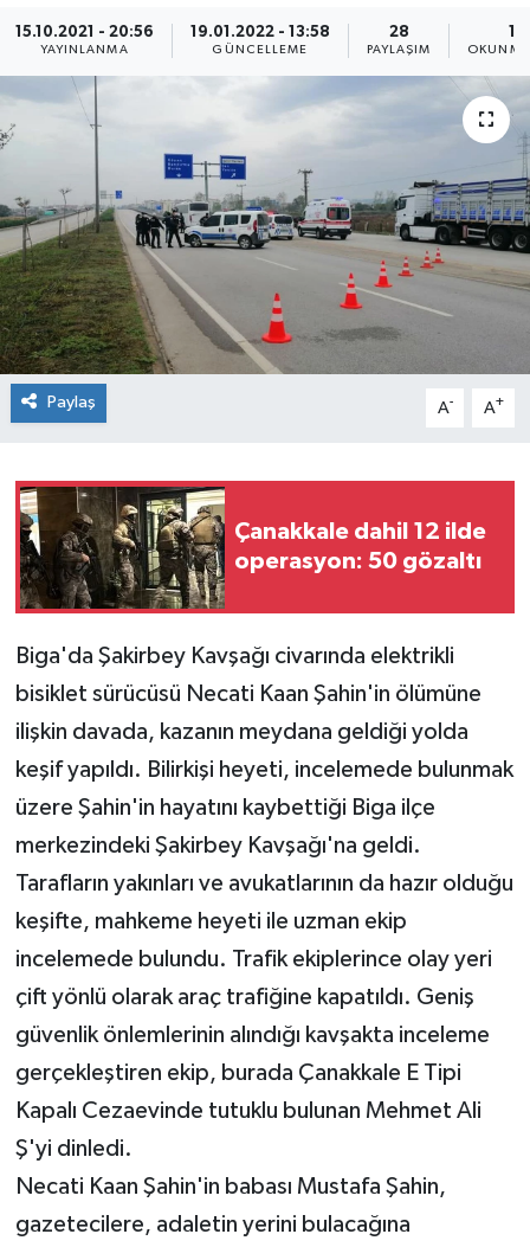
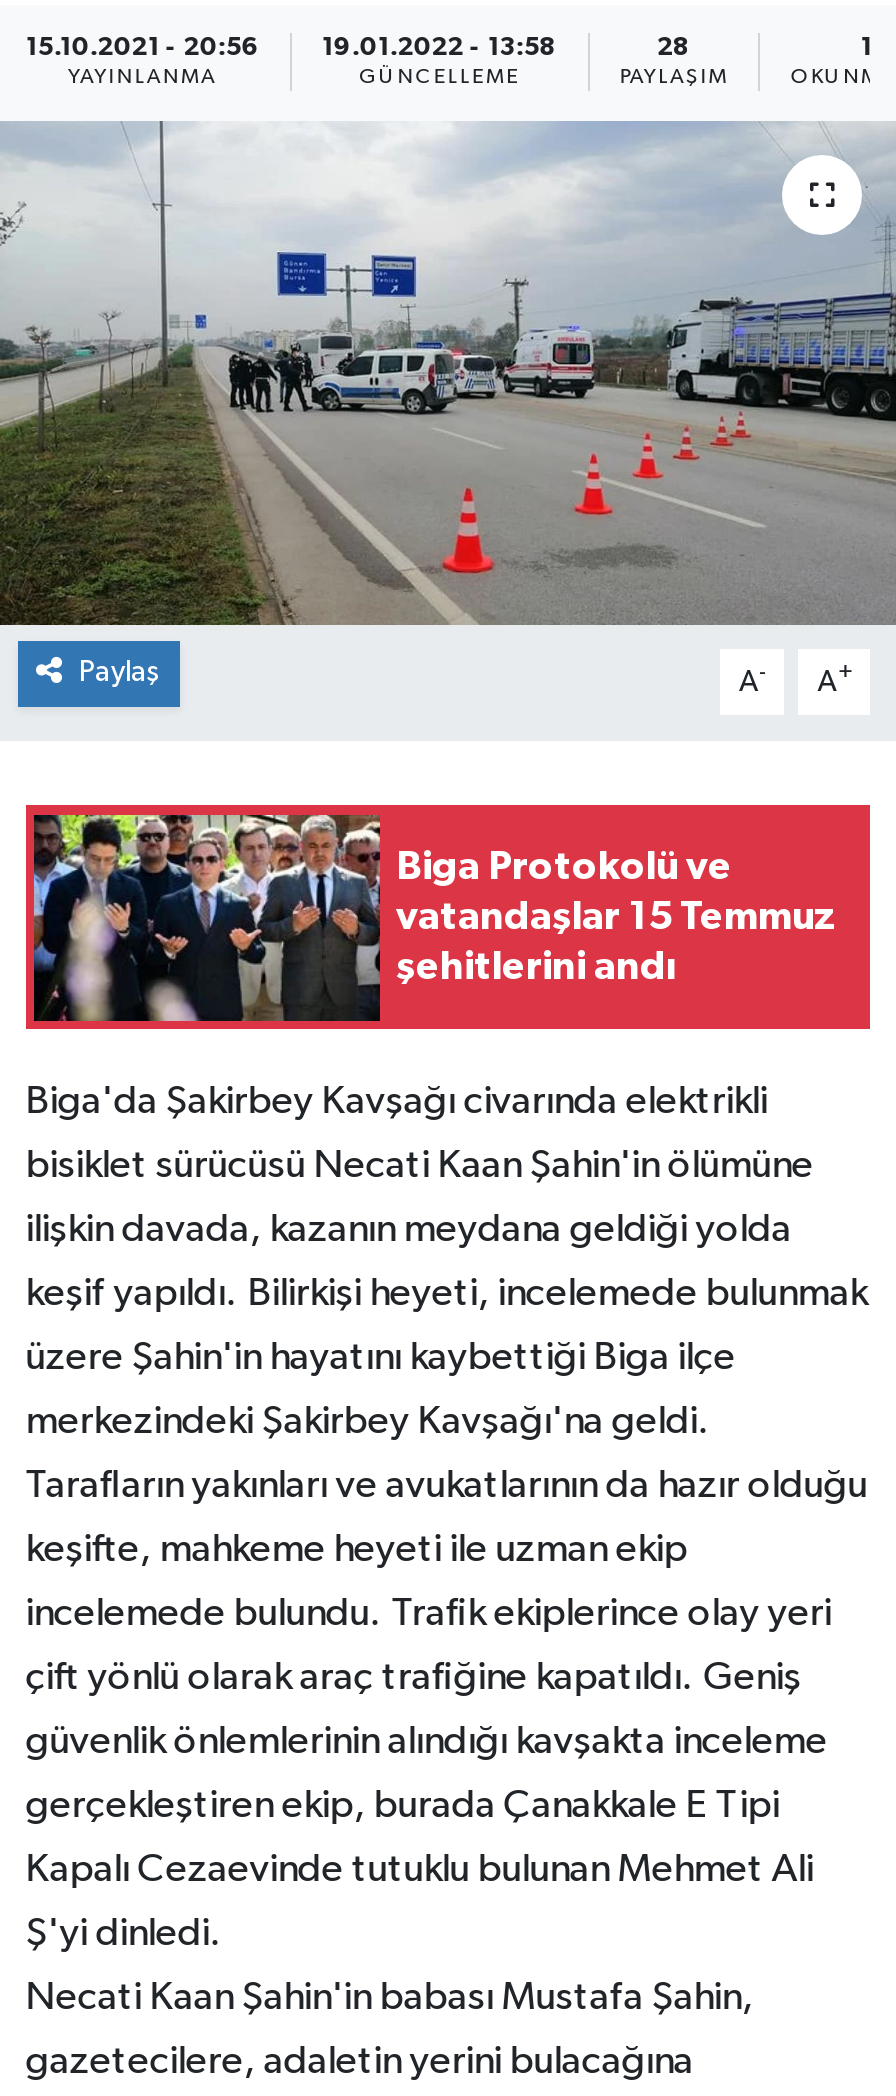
[19,486,486,610] [image] | Çanakkale dahil 12 ilde | operasyon: 50 gözaltı -> [32,813,836,1023] [image] | Biga Protokolü ve | vatandaşlar 15 Temmuz | şehitlerini andı

